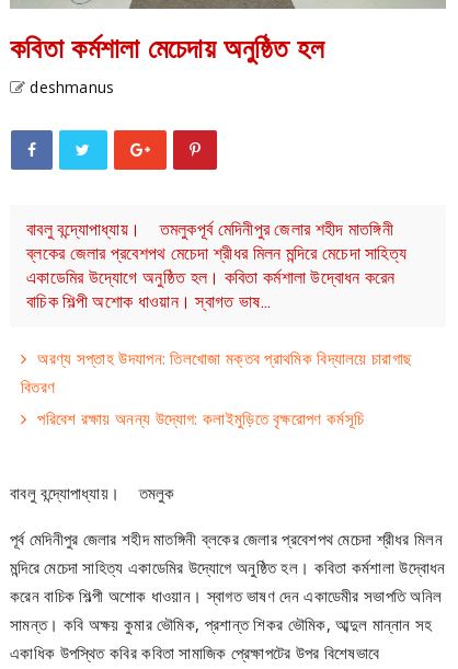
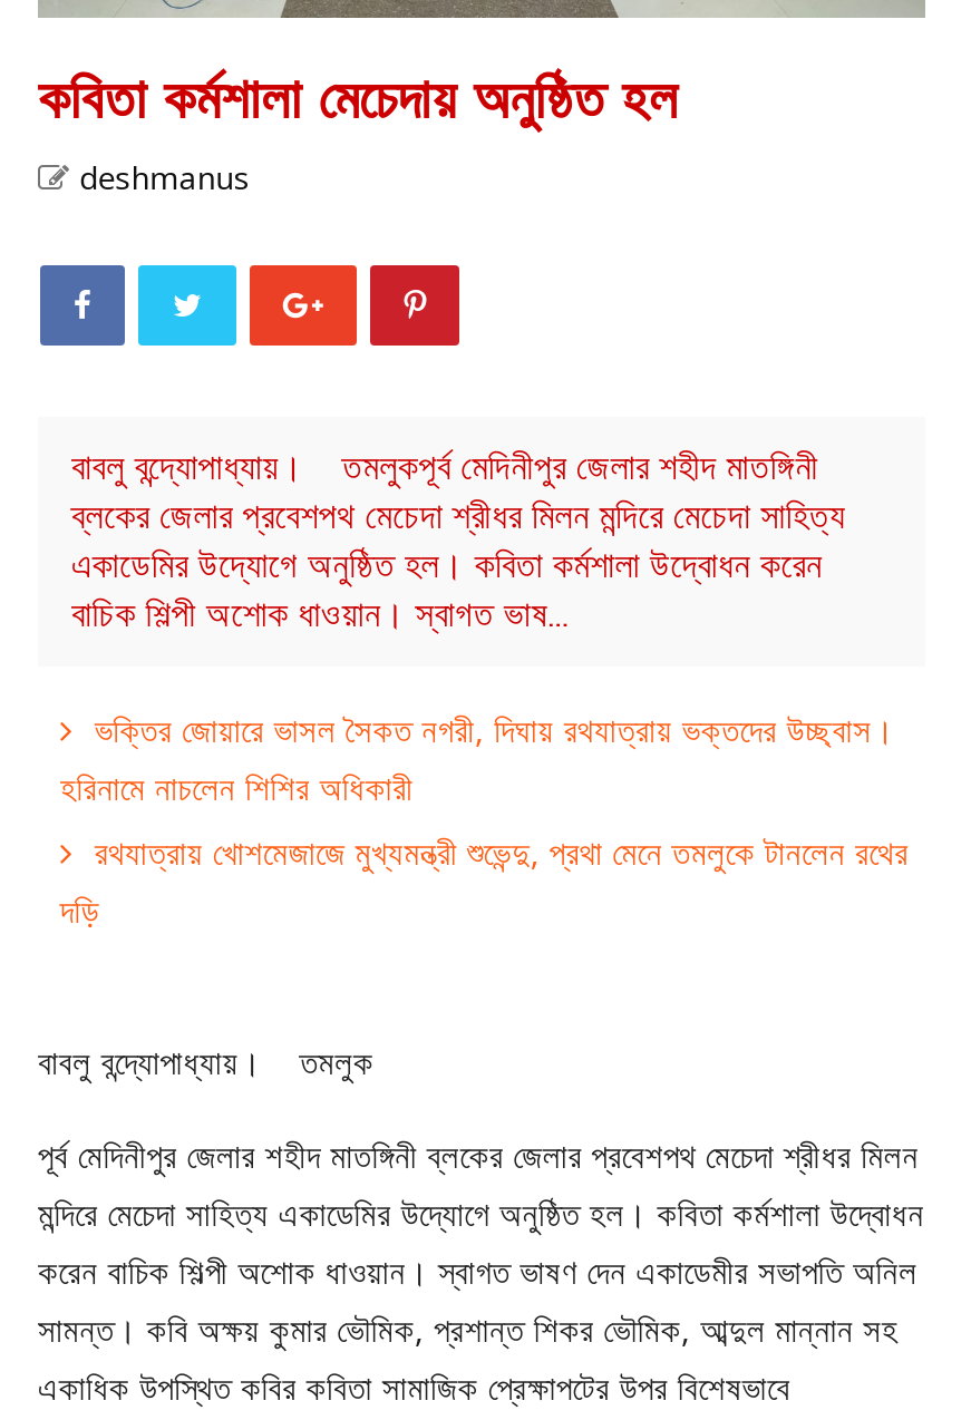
[21,347,412,430] অরণ্য সপ্তাহ উদযাপন: তিলখোজা মক্তব প্রাথমিক বিদ্যালয়ে চারাগাছ | বিতরণ | পরিবেশ রক্ষায় অনন্য উদ্যোগ: কলাইমুড়িতে বৃক্ষরোপণ কর্মসূচি -> [60,707,908,932] ভক্তির জোয়ারে ভাসল সৈকত নগরী, দিঘায় রথযাত্রায় ভক্তদের উচ্ছ্বাস। | হরিনামে নাচলেন শিশির অধিকারী | রথযাত্রায় খোশমেজাজে মুখ্যমন্ত্রী শুভেন্দু, প্রথা মেনে তমলুকে টানলেন রথের | দড়ি

